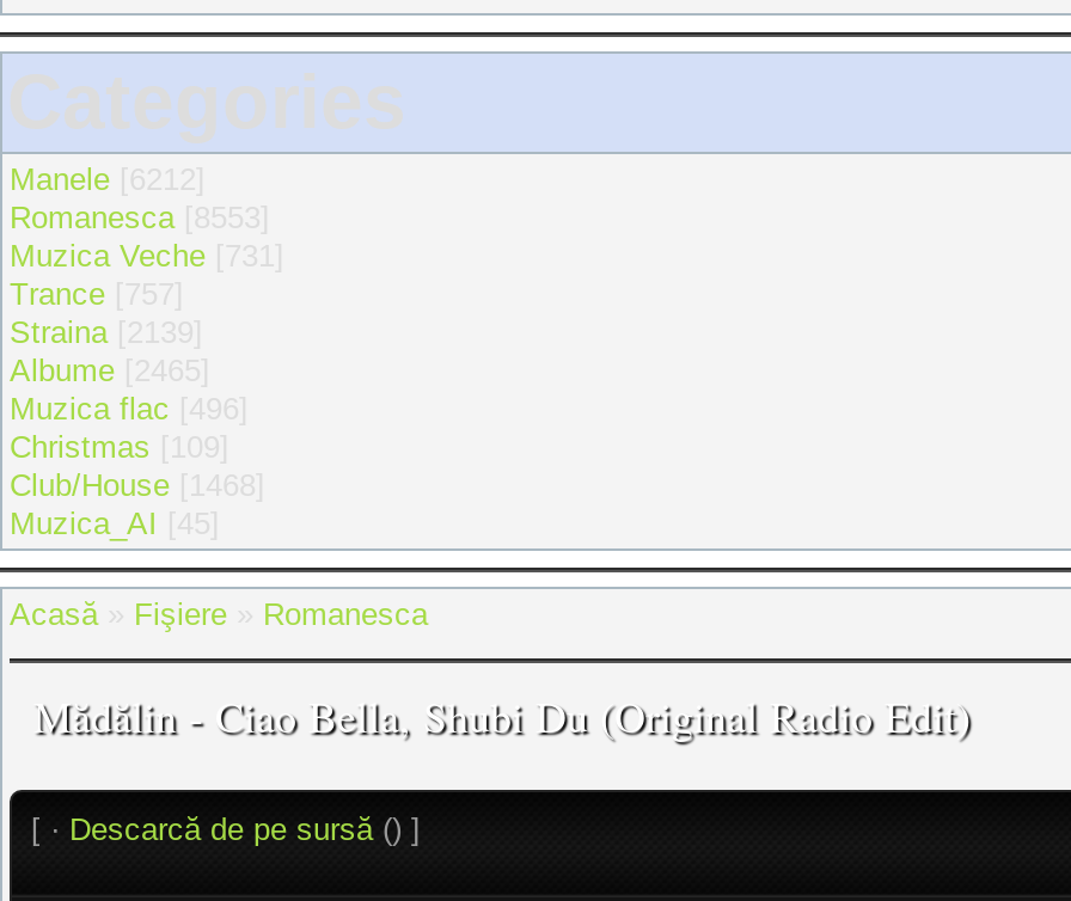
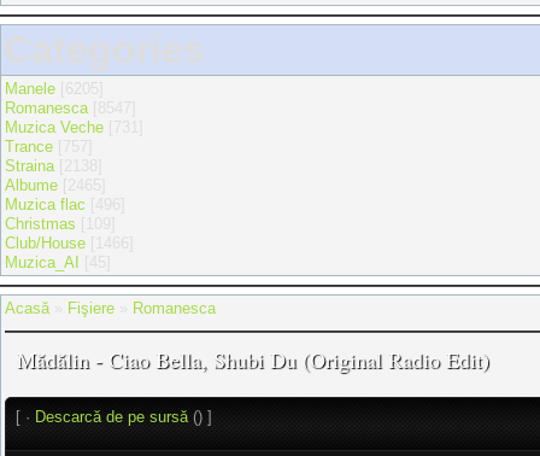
[10,161,206,197] Manele [6212] -> [5,80,104,98] Manele [6205]
[10,200,270,235] Romanesca [8553] -> [5,99,136,117] Romanesca [8547]
[10,314,203,350] Straina [2139] -> [5,157,102,175] Straina [2138]
[10,467,265,503] Club/House [1468] -> [5,234,134,252] Club/House [1466]

